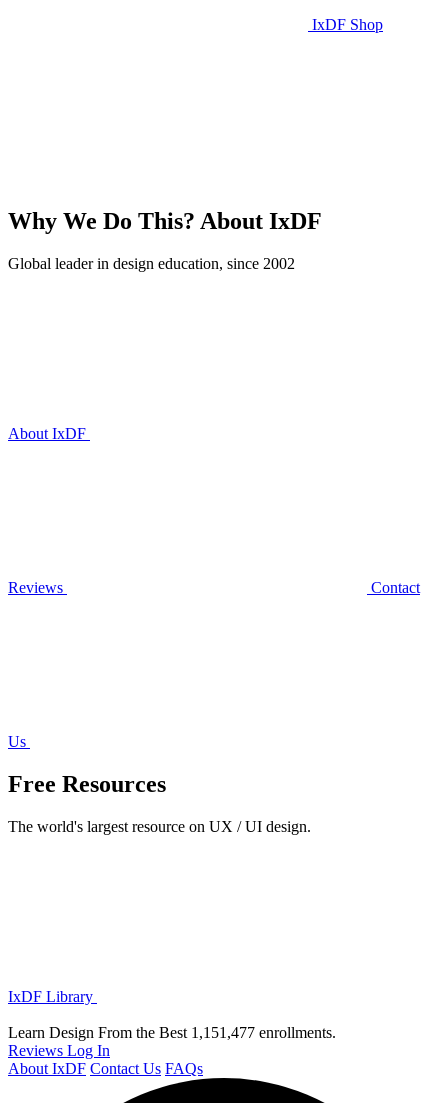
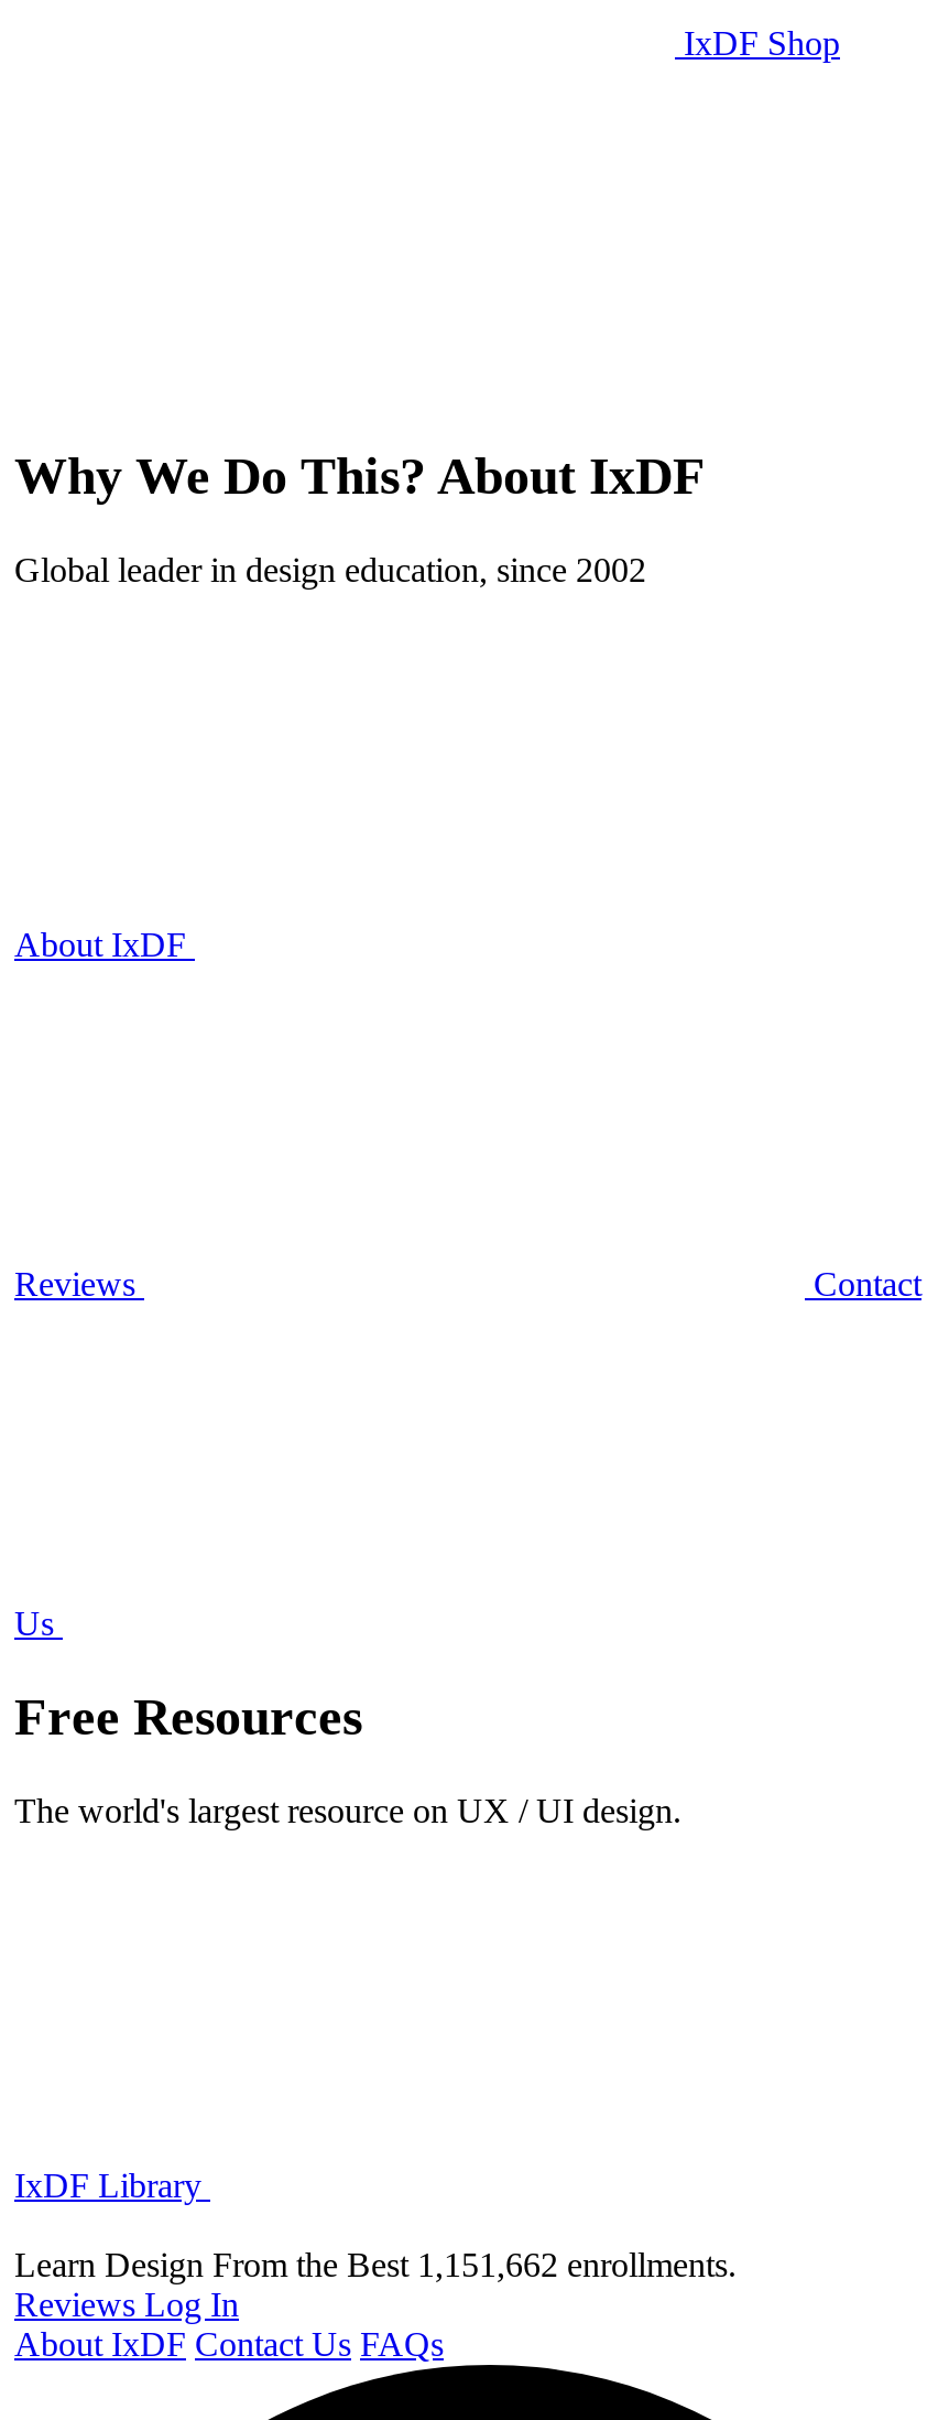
[8,1024,336,1041] Learn Design From the Best 1,151,477 enrollments. -> [14,2245,737,2283] Learn Design From the Best 1,151,662 enrollments.

